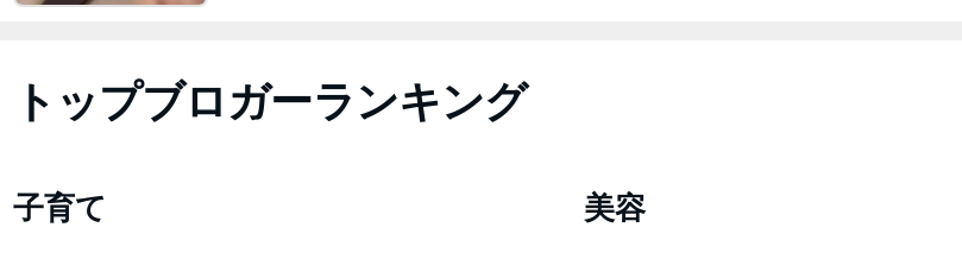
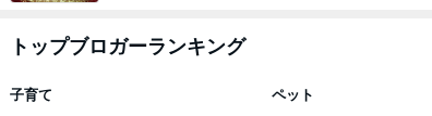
[584,190,646,226] 美容 -> [272,87,314,103] ペット

